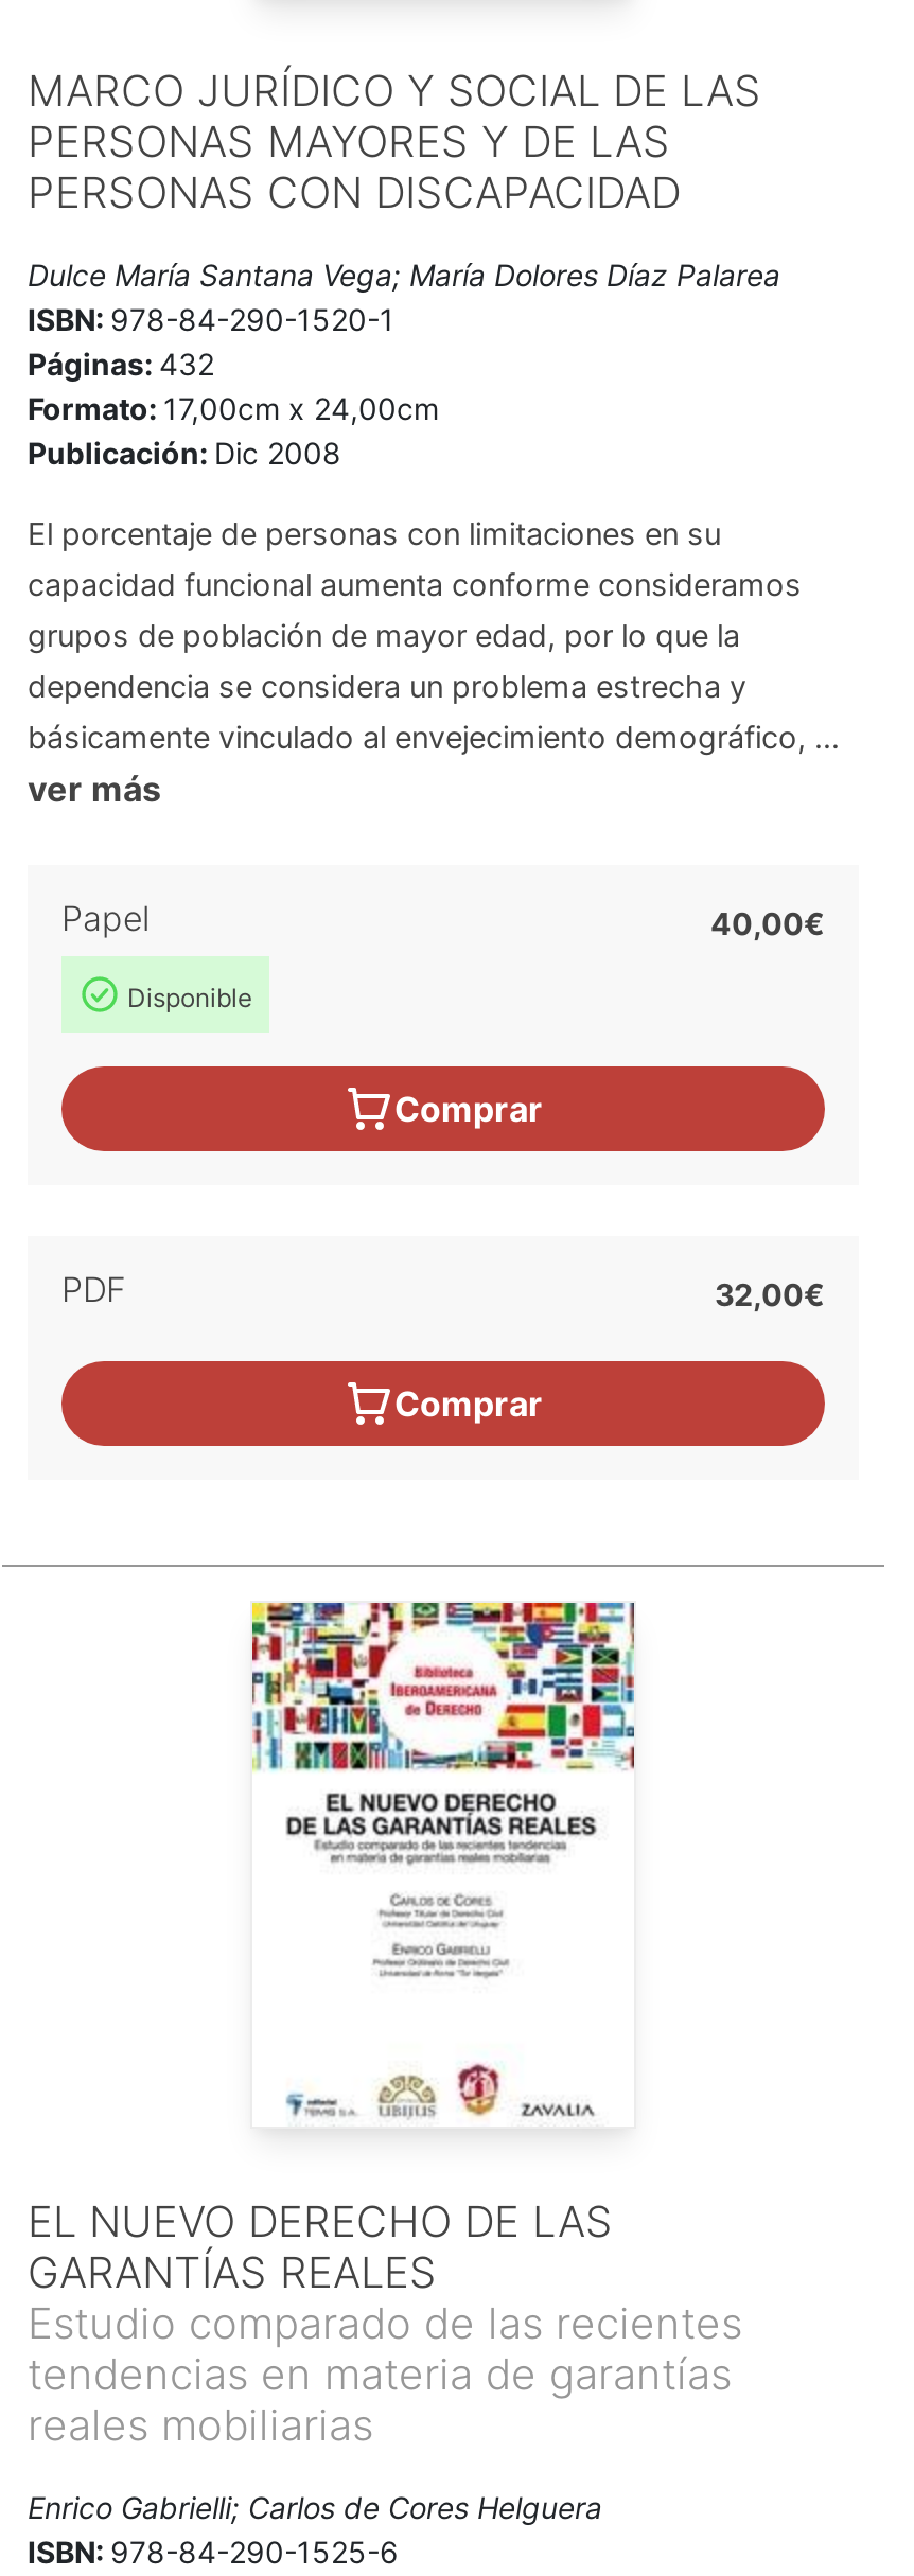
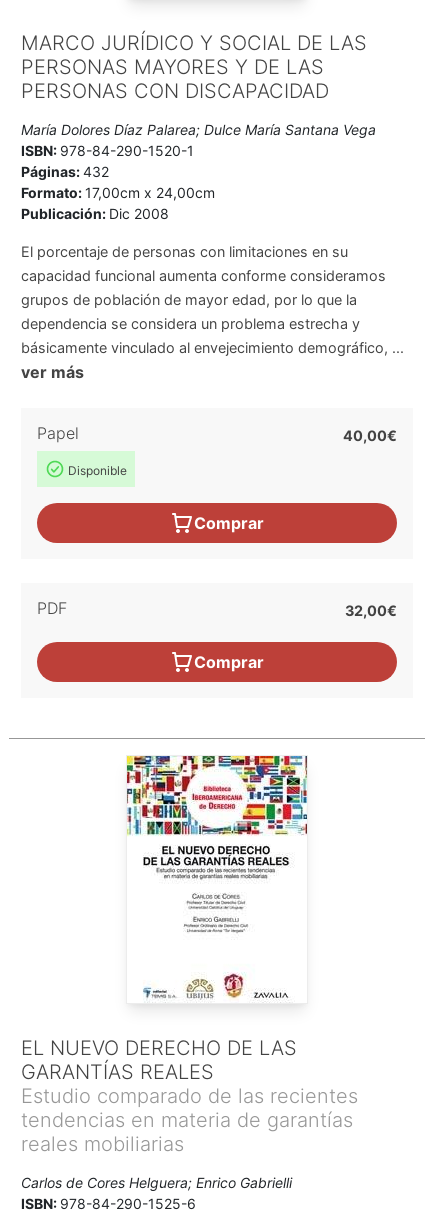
[28,256,780,292] Dulce María Santana Vega; María Dolores Díaz Palarea -> [21,121,376,138] María Dolores Díaz Palarea; Dulce María Santana Vega
[28,2489,602,2525] Enrico Gabrielli; Carlos de Cores Helguera -> [21,1174,292,1191] Carlos de Cores Helguera; Enrico Gabrielli

